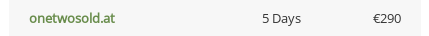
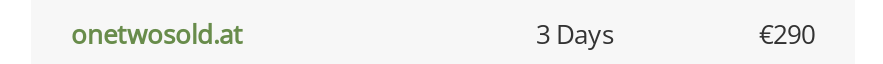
[261,9,300,27] 5 Days -> [536,16,614,52] 3 Days

